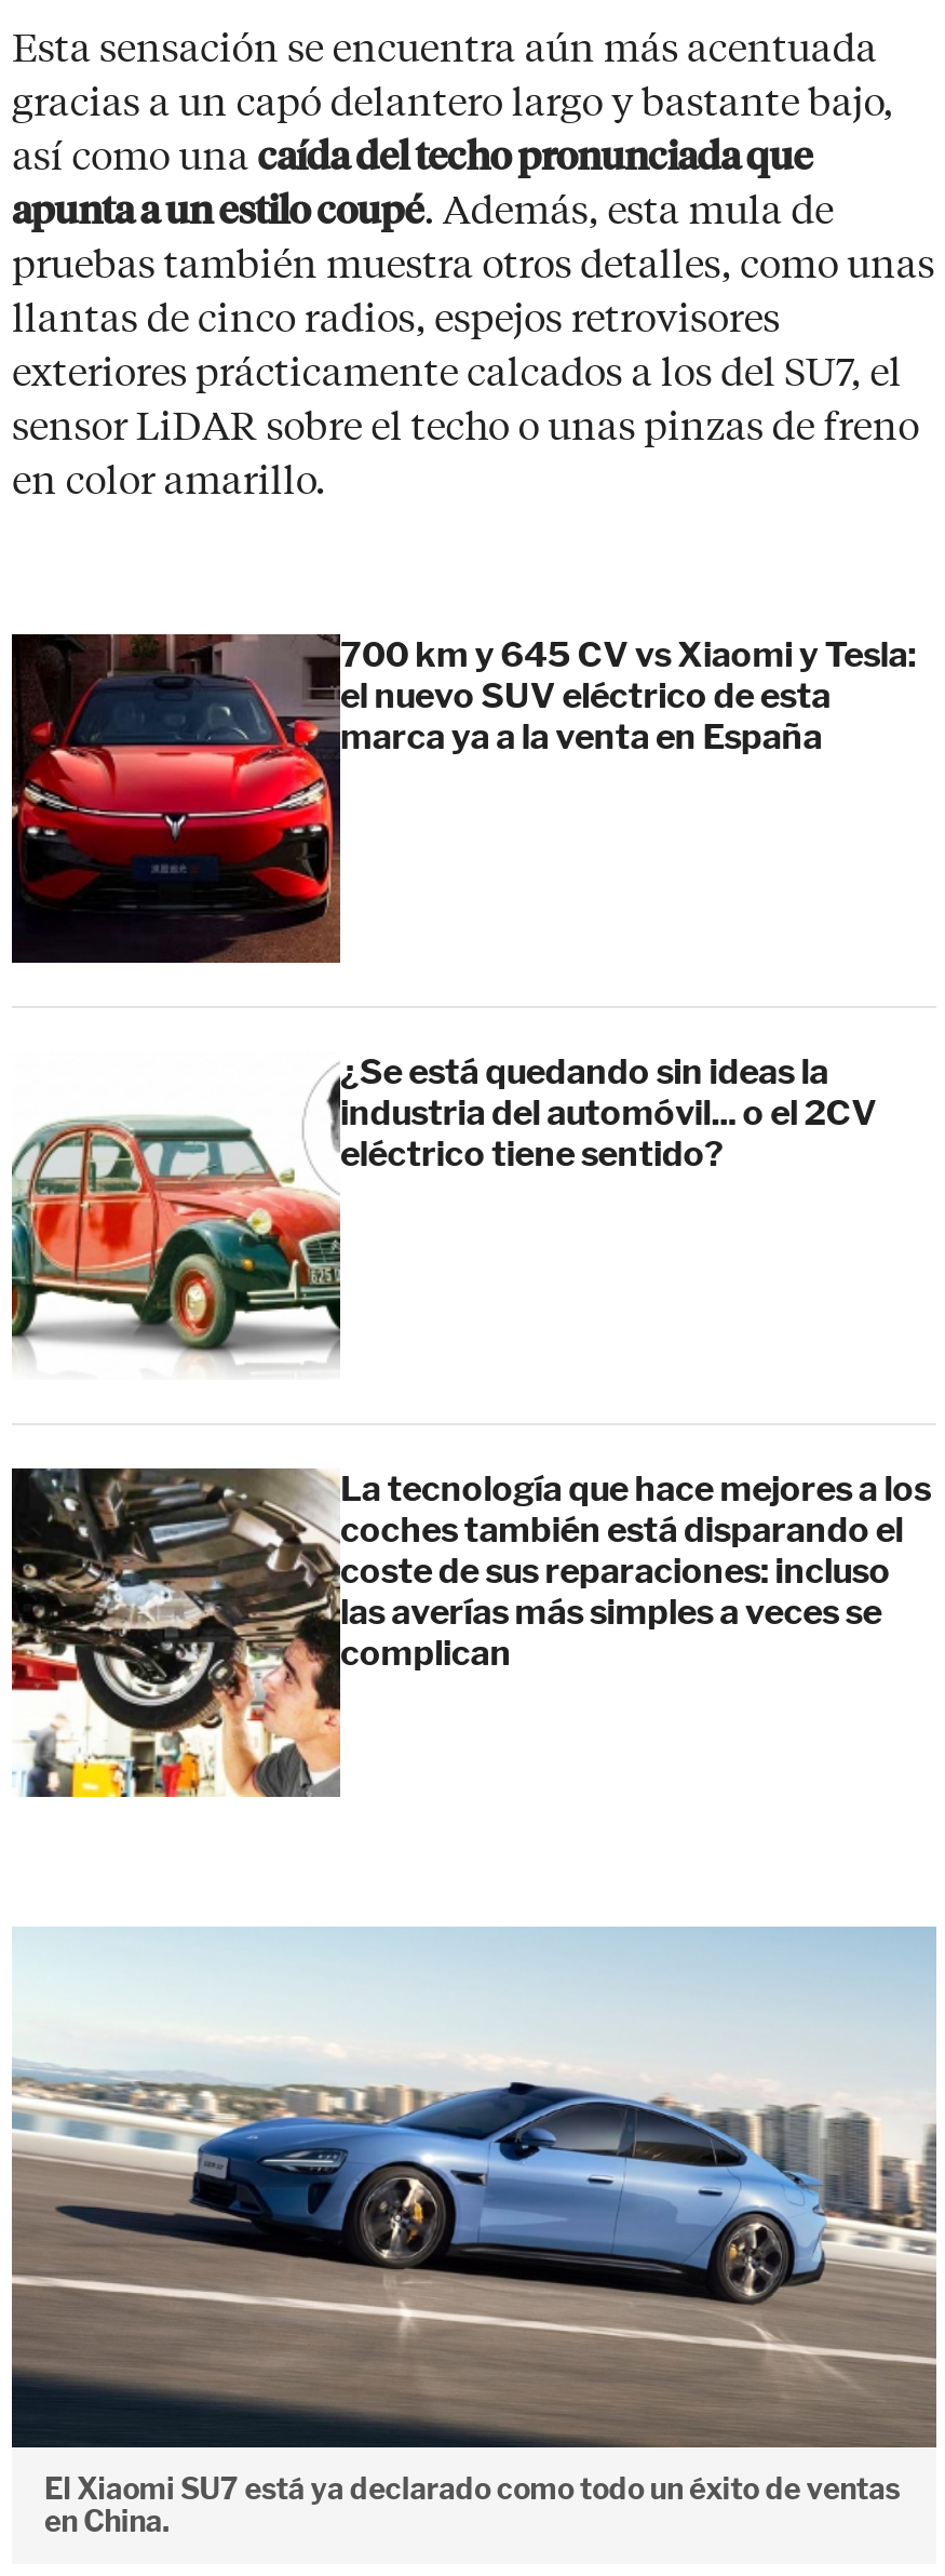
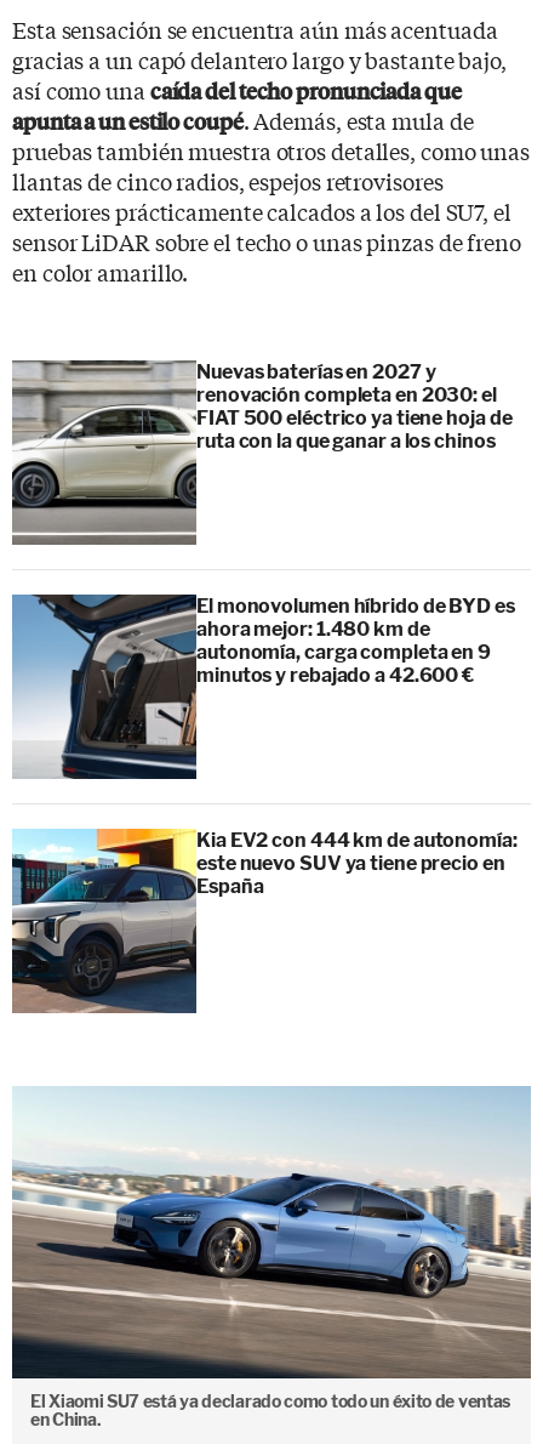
[10,632,916,965] [image] | 700 km y 645 CV vs Xiaomi y Tesla: | el nuevo SUV eléctrico de esta | marca ya a la venta en España -> [11,359,512,546] [image] | Nuevas baterías en 2027 y | renovación completa en 2030: el | FIAT 500 eléctrico ya tiene hoja de | ruta con la que ganar a los chinos
[10,1051,877,1380] [image] | ¿Se está quedando sin ideas la | industria del automóvil... o el 2CV | eléctrico tiene sentido? -> [11,593,515,780] [image] | El monovolumen híbrido de BYD es | ahora mejor: 1.480 km de | autonomía, carga completa en 9 | minutos y rebajado a 42.600 €
[10,1466,931,1799] [image] | La tecnología que hace mejores a los | coches también está disparando el | coste de sus reparaciones: incluso | las averías más simples a veces se | complican -> [11,828,517,1014] [image] | Kia EV2 con 444 km de autonomía: | este nuevo SUV ya tiene precio en | España

